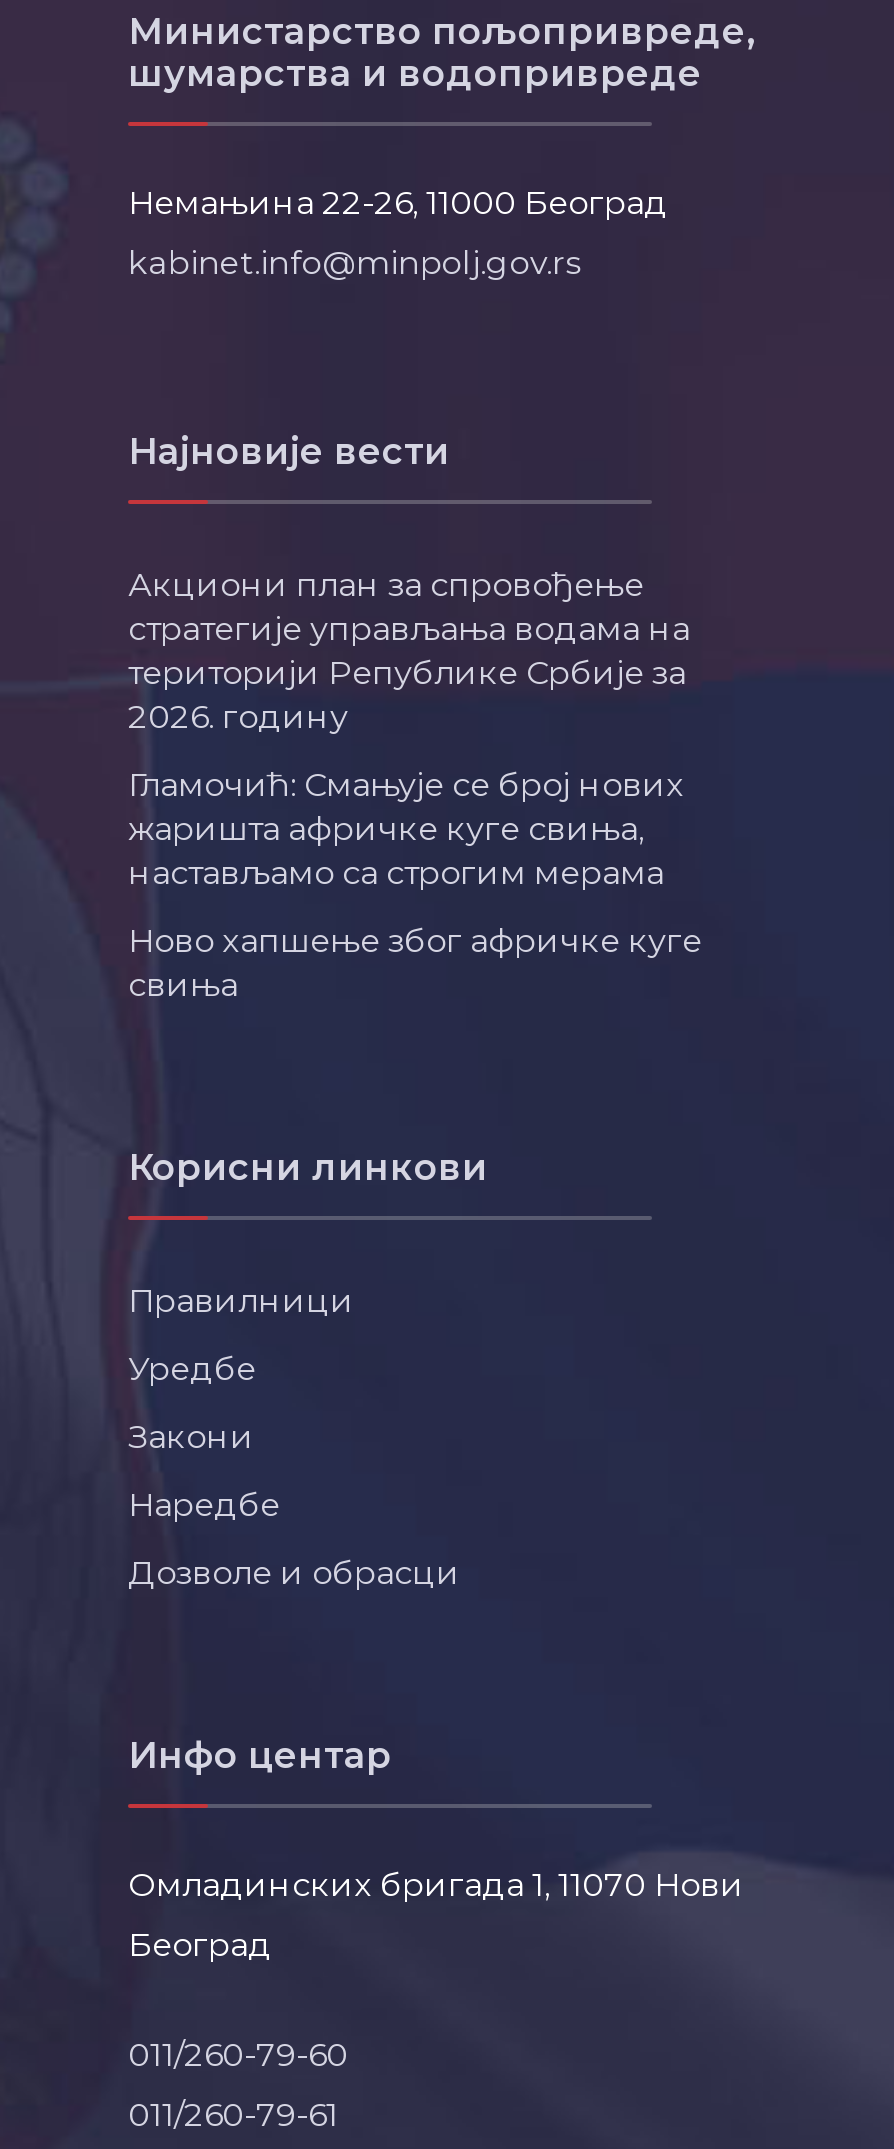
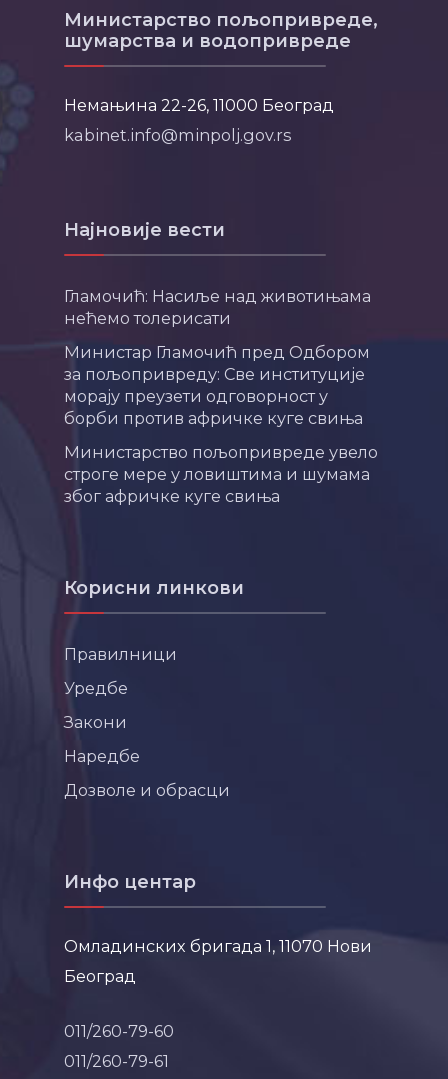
[128,565,690,737] Акциони план за спровођење | стратегије управљања водама на | територији Републике Србије за | 2026. годину -> [64,286,371,328] Гламочић: Насиље над животињама | нећемо толерисати
[128,765,684,893] Гламочић: Смањује се број нових | жаришта афричке куге свиња, | настављамо са строгим мерама -> [64,342,370,428] Министар Гламочић пред Одбором | за пољопривреду: Све институције | морају преузети одговорност у | борби против афричке куге свиња
[128,921,702,1005] Ново хапшење због афричке куге | свиња -> [64,442,378,506] Министарство пољопривреде увело | строге мере у ловиштима и шумама | због афричке куге свиња

